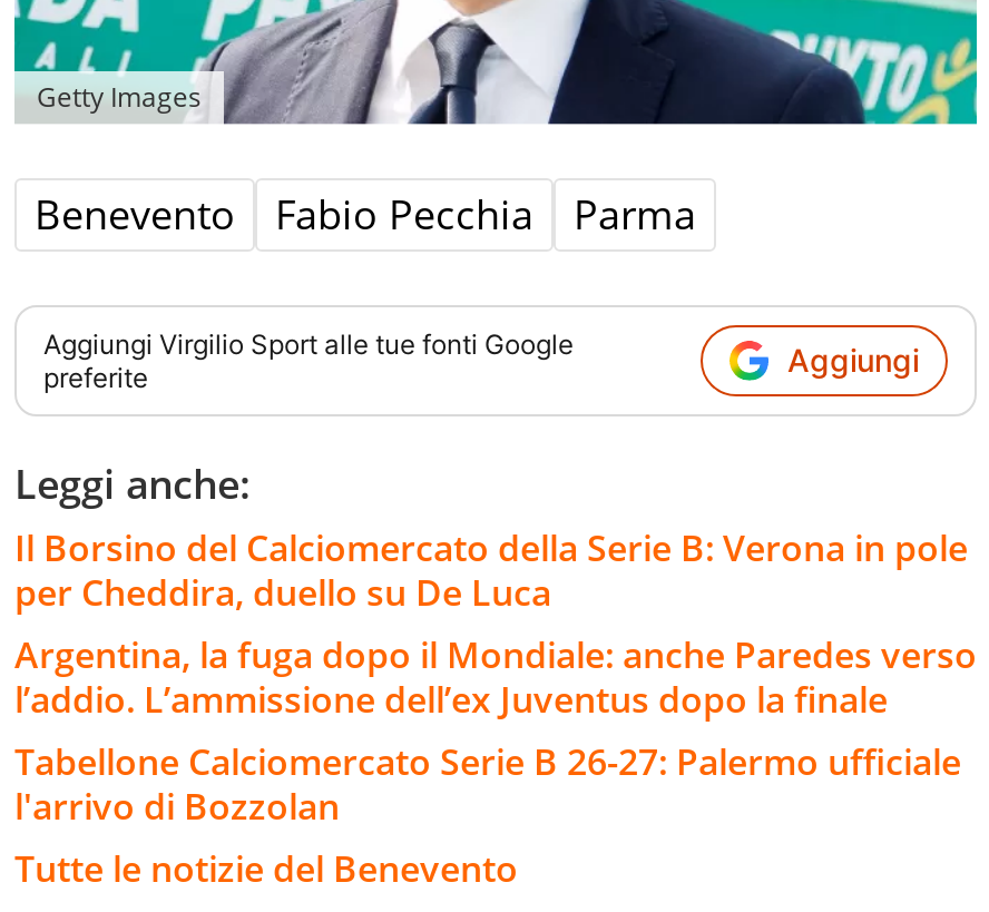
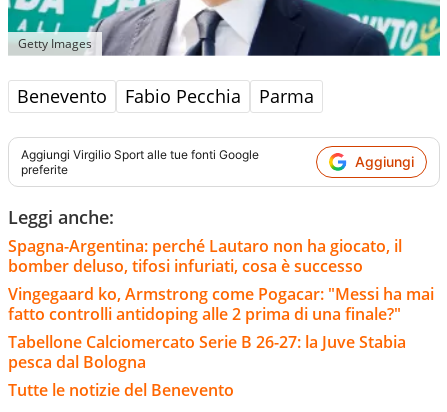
[14,523,977,831] Il Borsino del Calciomercato della Serie B: Verona in pole | per Cheddira, duello su De Luca | Argentina, la fuga dopo il Mondiale: anche Paredes verso | l’addio. L’ammissione dell’ex Juventus dopo la finale | Tabellone Calciomercato Serie B 26-27: Palermo ufficiale | l'arrivo di Bozzolan -> [8,235,434,373] Spagna-Argentina: perché Lautaro non ha giocato, il | bomber deluso, tifosi infuriati, cosa è successo | Vingegaard ko, Armstrong come Pogacar: "Messi ha mai | fatto controlli antidoping alle 2 prima di una finale?" | Tabellone Calciomercato Serie B 26-27: la Juve Stabia | pesca dal Bologna

